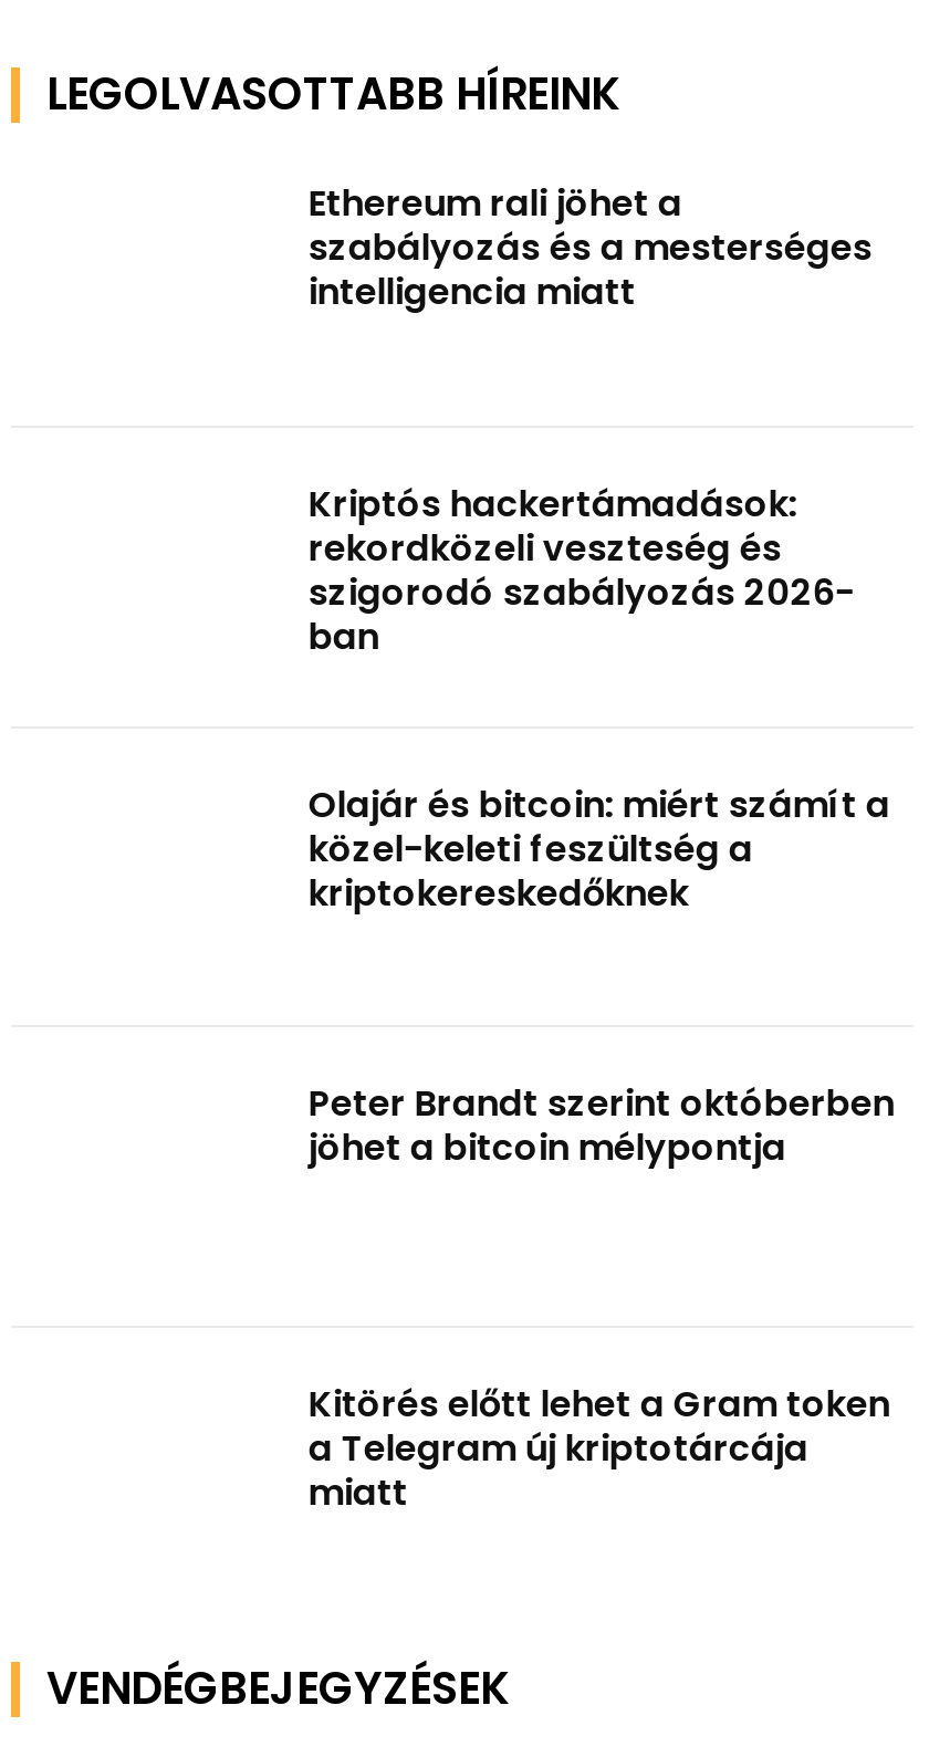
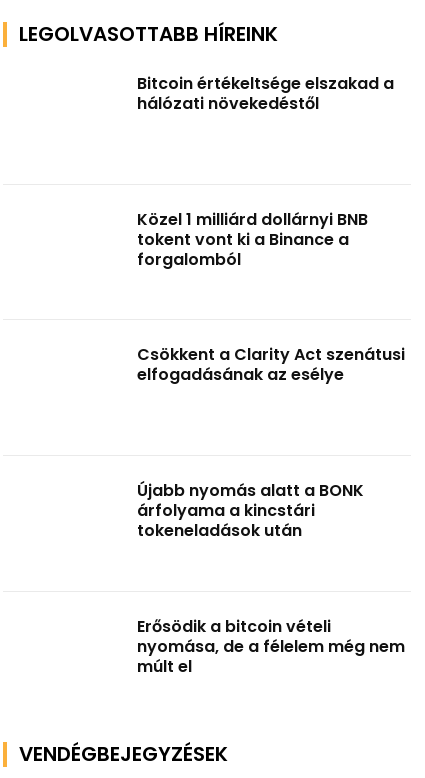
[308,179,872,319] Ethereum rali jöhet a | szabályozás és a mesterséges | intelligencia miatt -> [137,72,394,115] Bitcoin értékeltsége elszakad a | hálózati növekedéstől
[308,479,855,663] Kriptós hackertámadások: | rekordközeli veszteség és | szigorodó szabályozás 2026- | ban -> [137,208,368,271] Közel 1 milliárd dollárnyi BNB | tokent vont ki a Binance a | forgalomból
[308,779,890,919] Olajár és bitcoin: miért számít a | közel-keleti feszültség a | kriptokereskedőknek -> [137,343,405,386] Csökkent a Clarity Act szenátusi | elfogadásának az esélye
[308,1079,894,1174] Peter Brandt szerint októberben | jöhet a bitcoin mélypontja -> [137,479,364,542] Újabb nyomás alatt a BONK | árfolyama a kincstári | tokeneladások után
[308,1379,890,1519] Kitörés előtt lehet a Gram token | a Telegram új kriptotárcája | miatt -> [137,615,405,678] Erősödik a bitcoin vételi | nyomása, de a félelem még nem | múlt el

